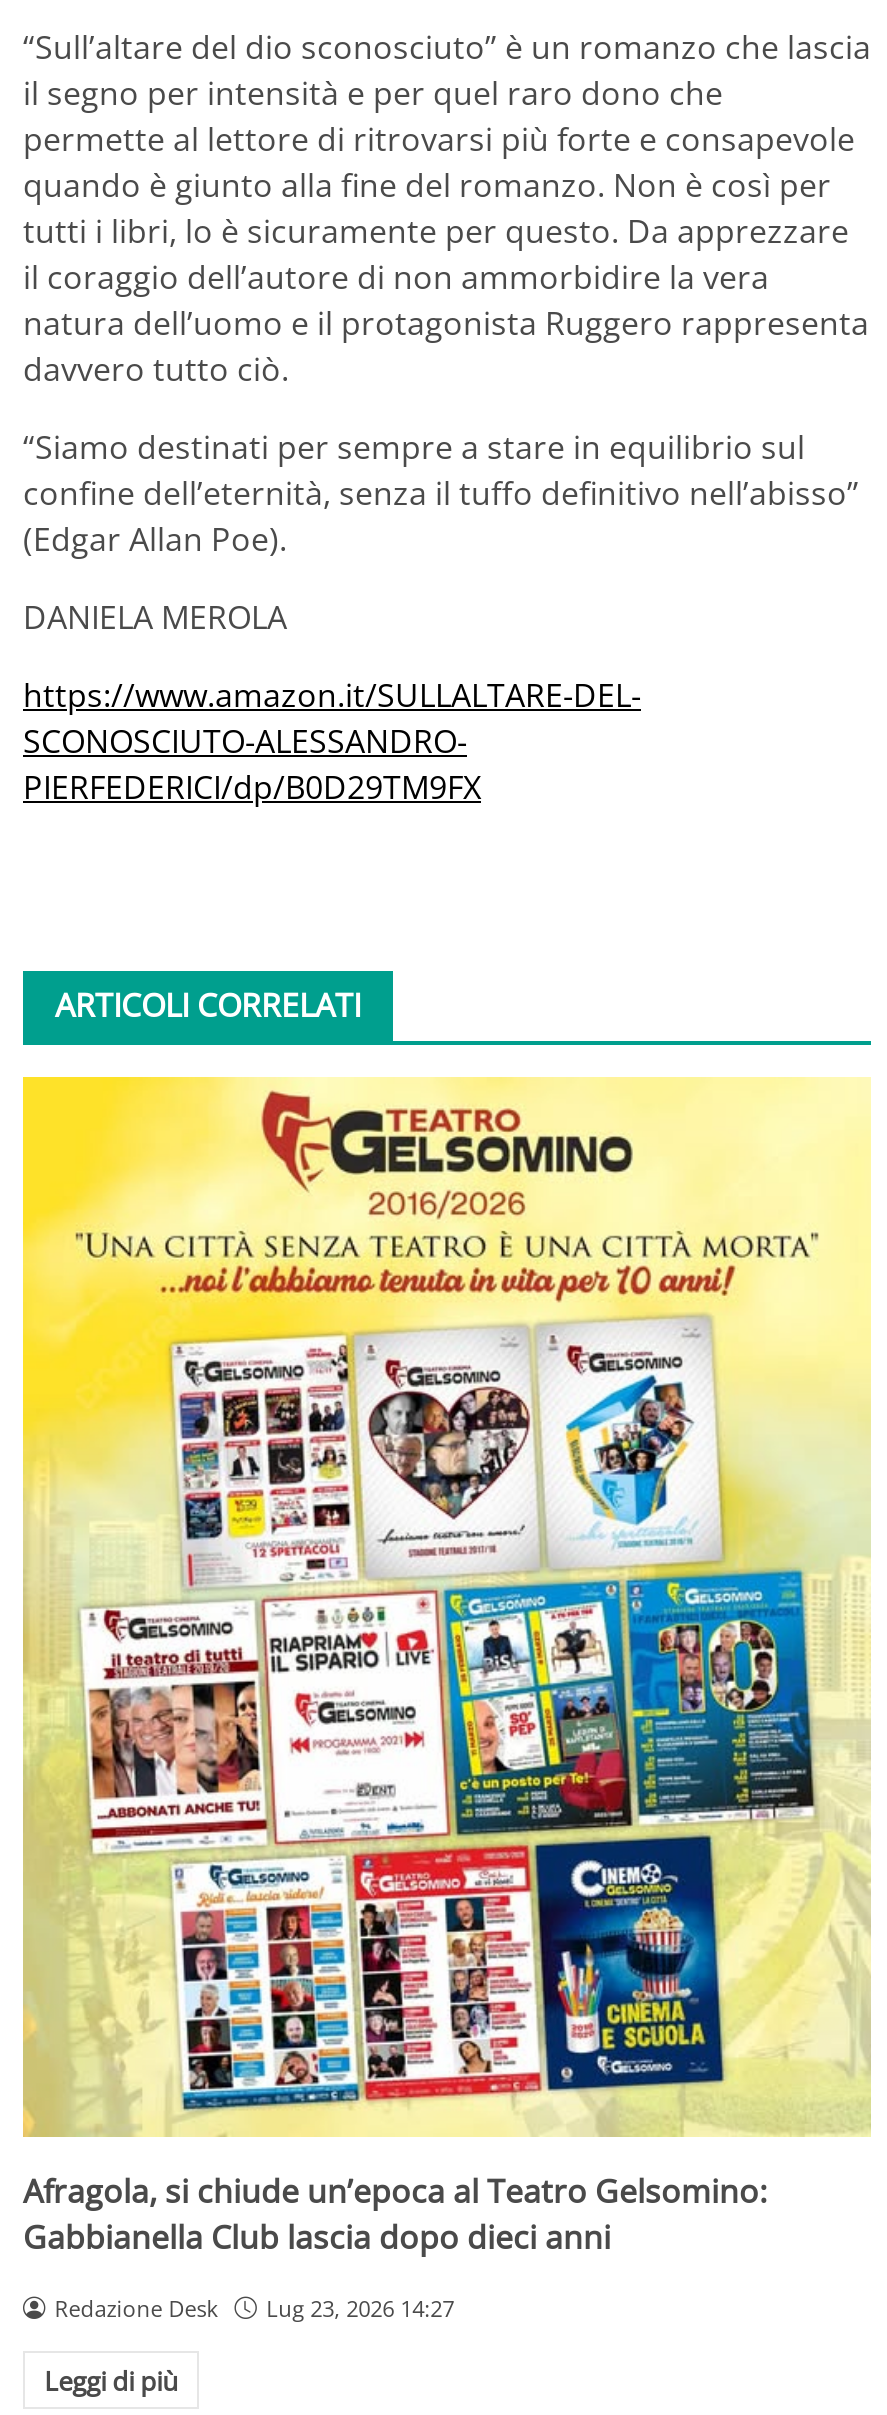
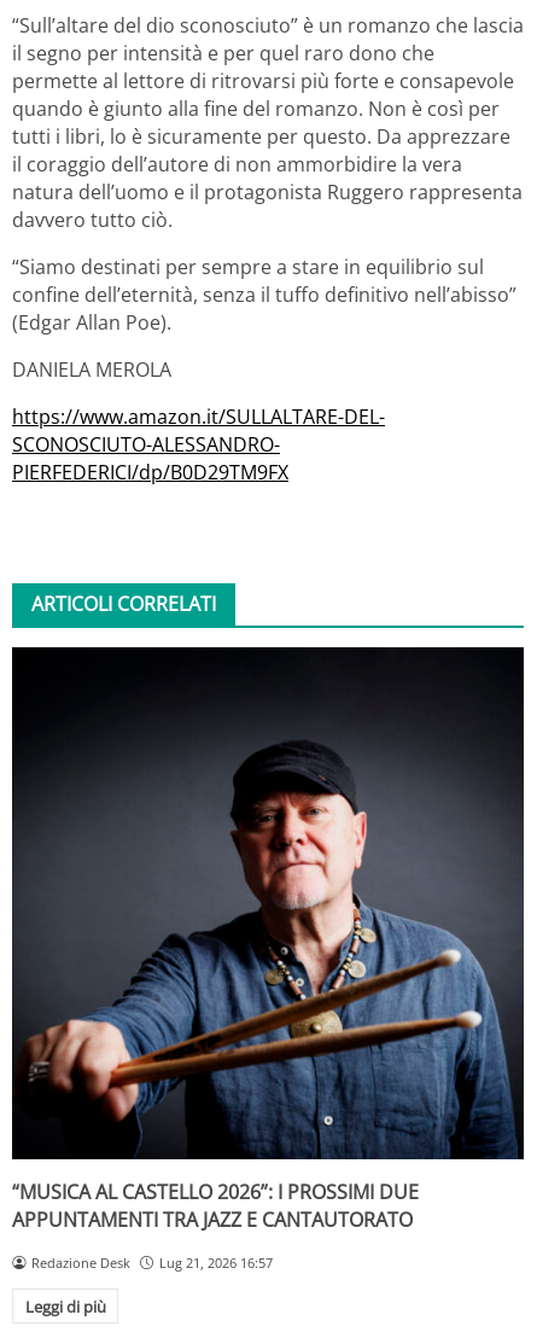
[21,1075,871,2259] [image] | Afragola, si chiude un’epoca al Teatro Gelsomino: | Gabbianella Club lascia dopo dieci anni -> [11,646,525,1233] [image] | “MUSICA AL CASTELLO 2026”: I PROSSIMI DUE | APPUNTAMENTI TRA JAZZ E CANTAUTORATO
[55,2293,454,2323] Redazione Desk Lug 23, 2026 14:27 -> [31,1253,272,1271] Redazione Desk Lug 21, 2026 16:57

